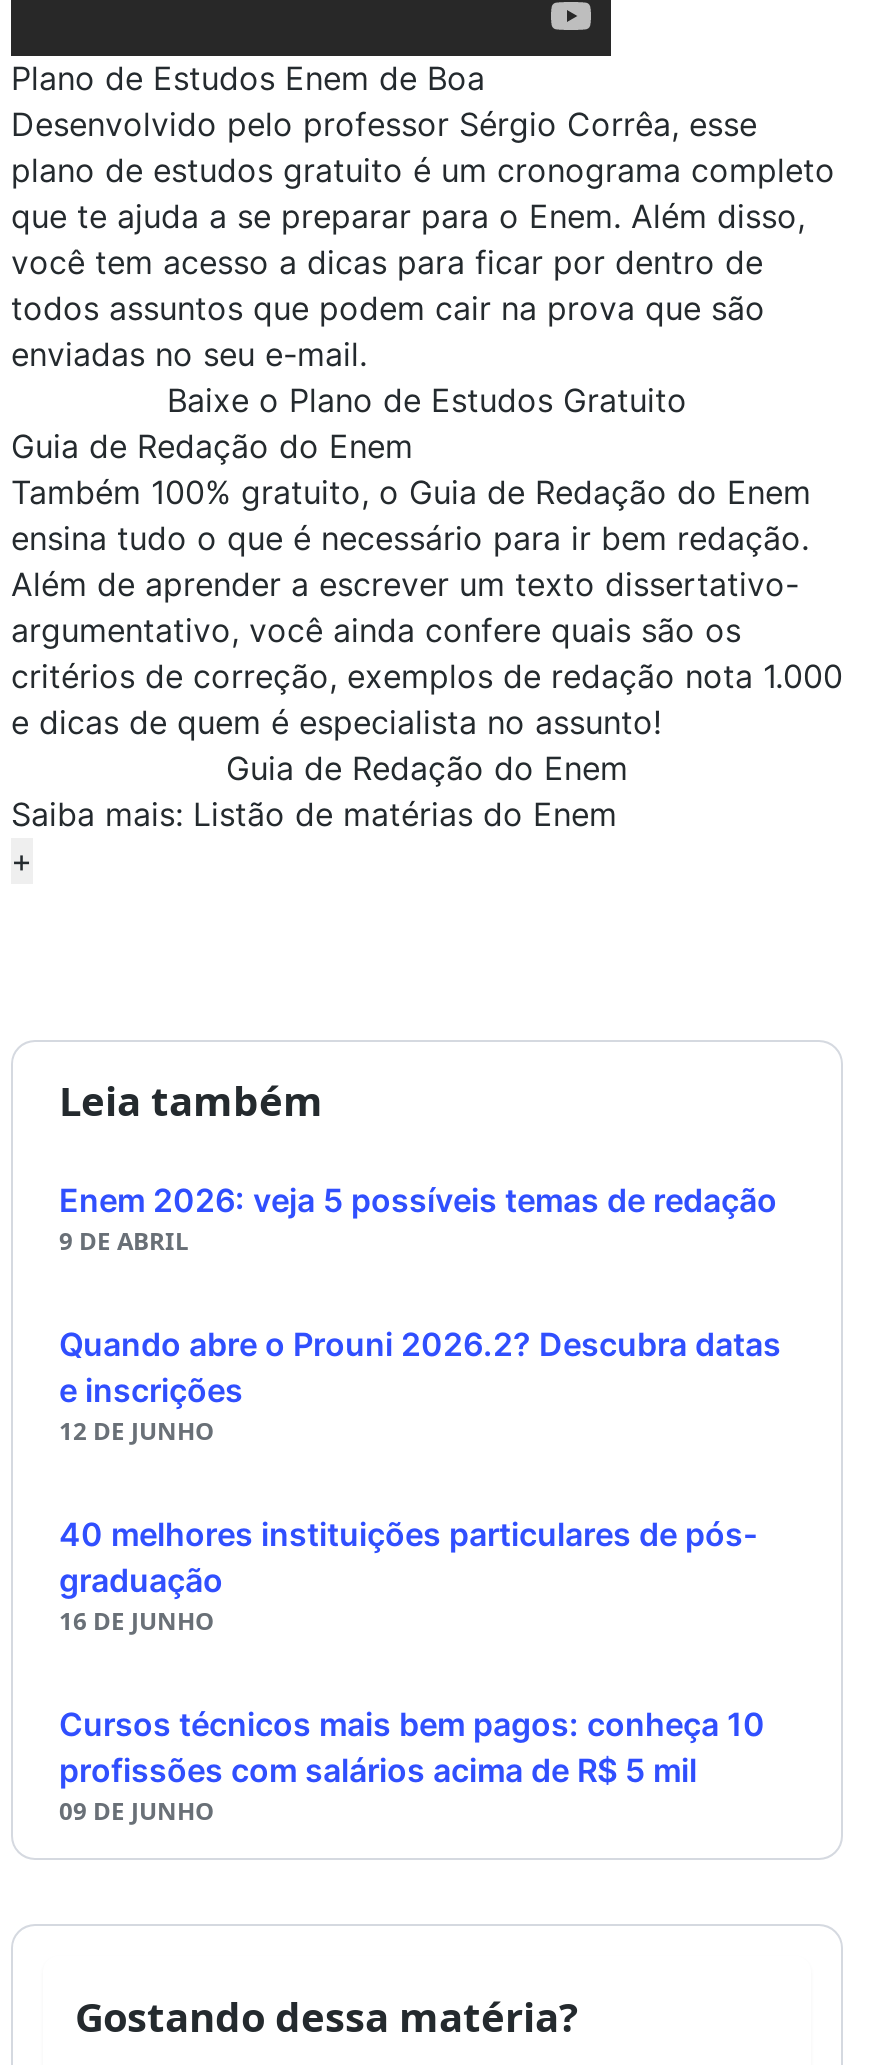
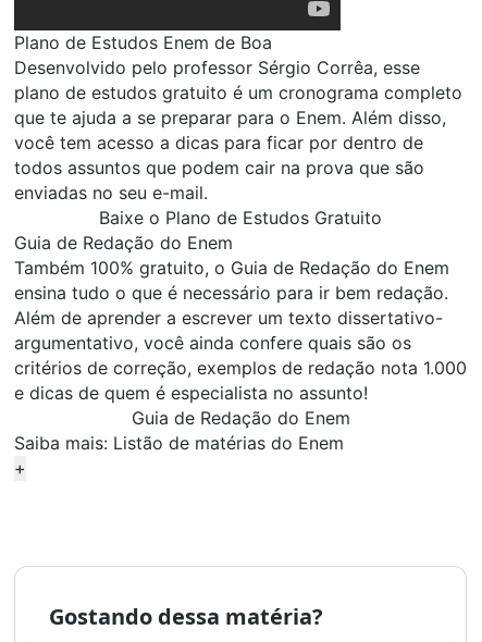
[59,1074,781,1828] Leia também | Enem 2026: veja 5 possíveis temas de redação | 9 DE ABRIL | Quando abre o Prouni 2026.2? Descubra datas | e inscrições | 12 DE JUNHO | 40 melhores instituições particulares de pós- | graduação | 16 DE JUNHO | Cursos técnicos mais bem pagos: conheça 10 | profissões com salários acima de R$ 5 mil | 09 DE JUNHO -> none

